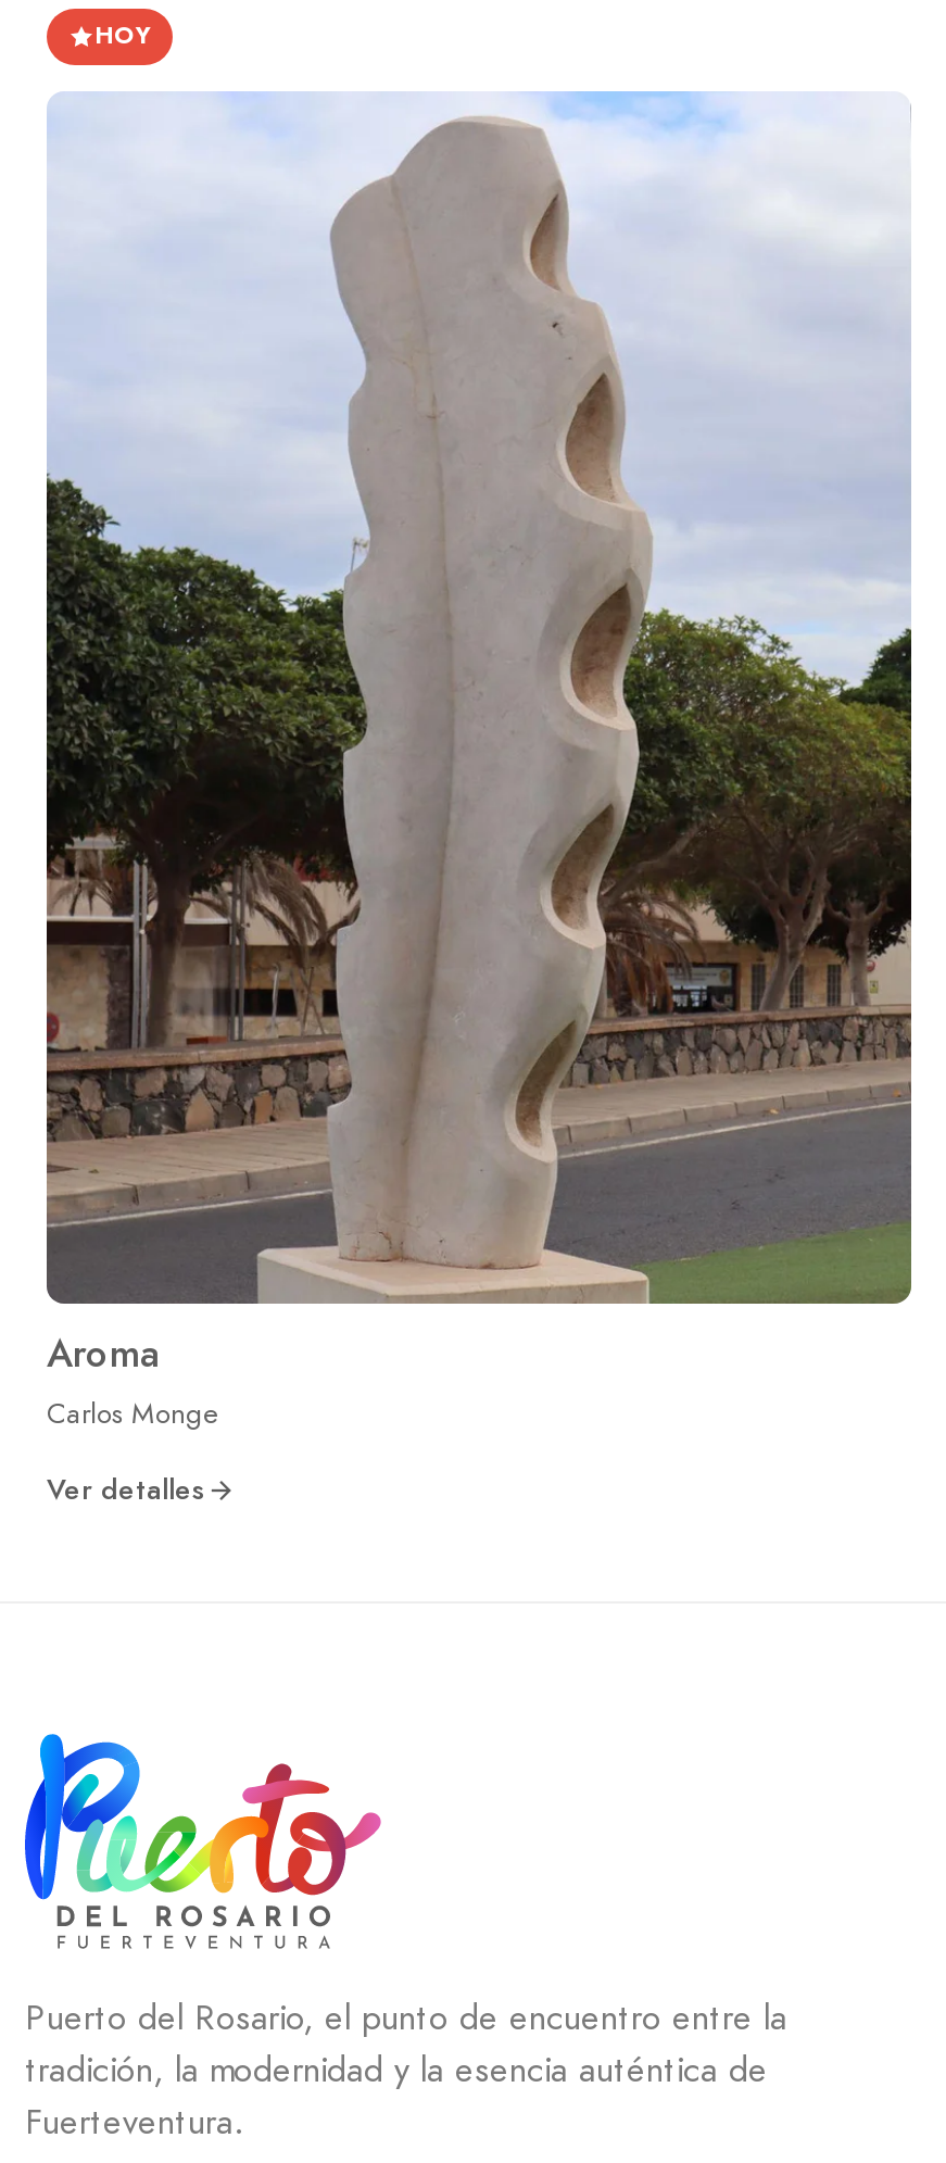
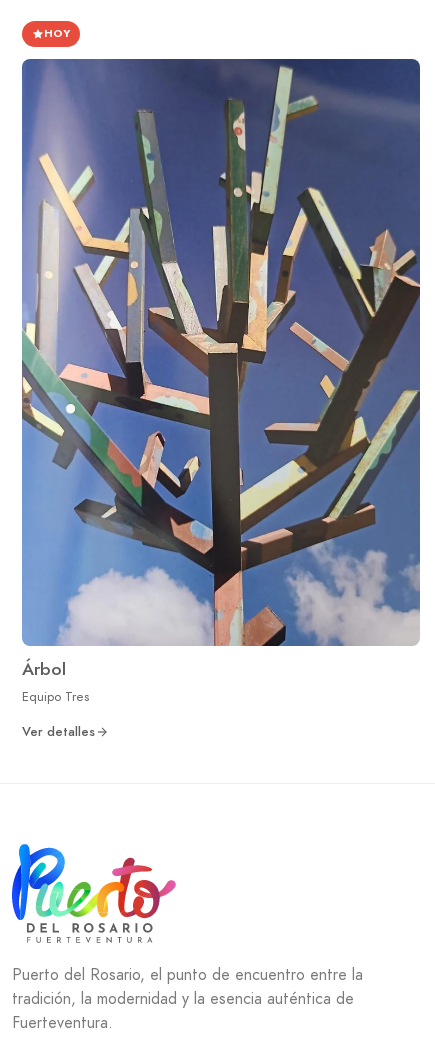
[45,91,913,1435] [image] | Aroma | Carlos Monge -> [21,58,421,706] [image] | Árbol | Equipo Tres

